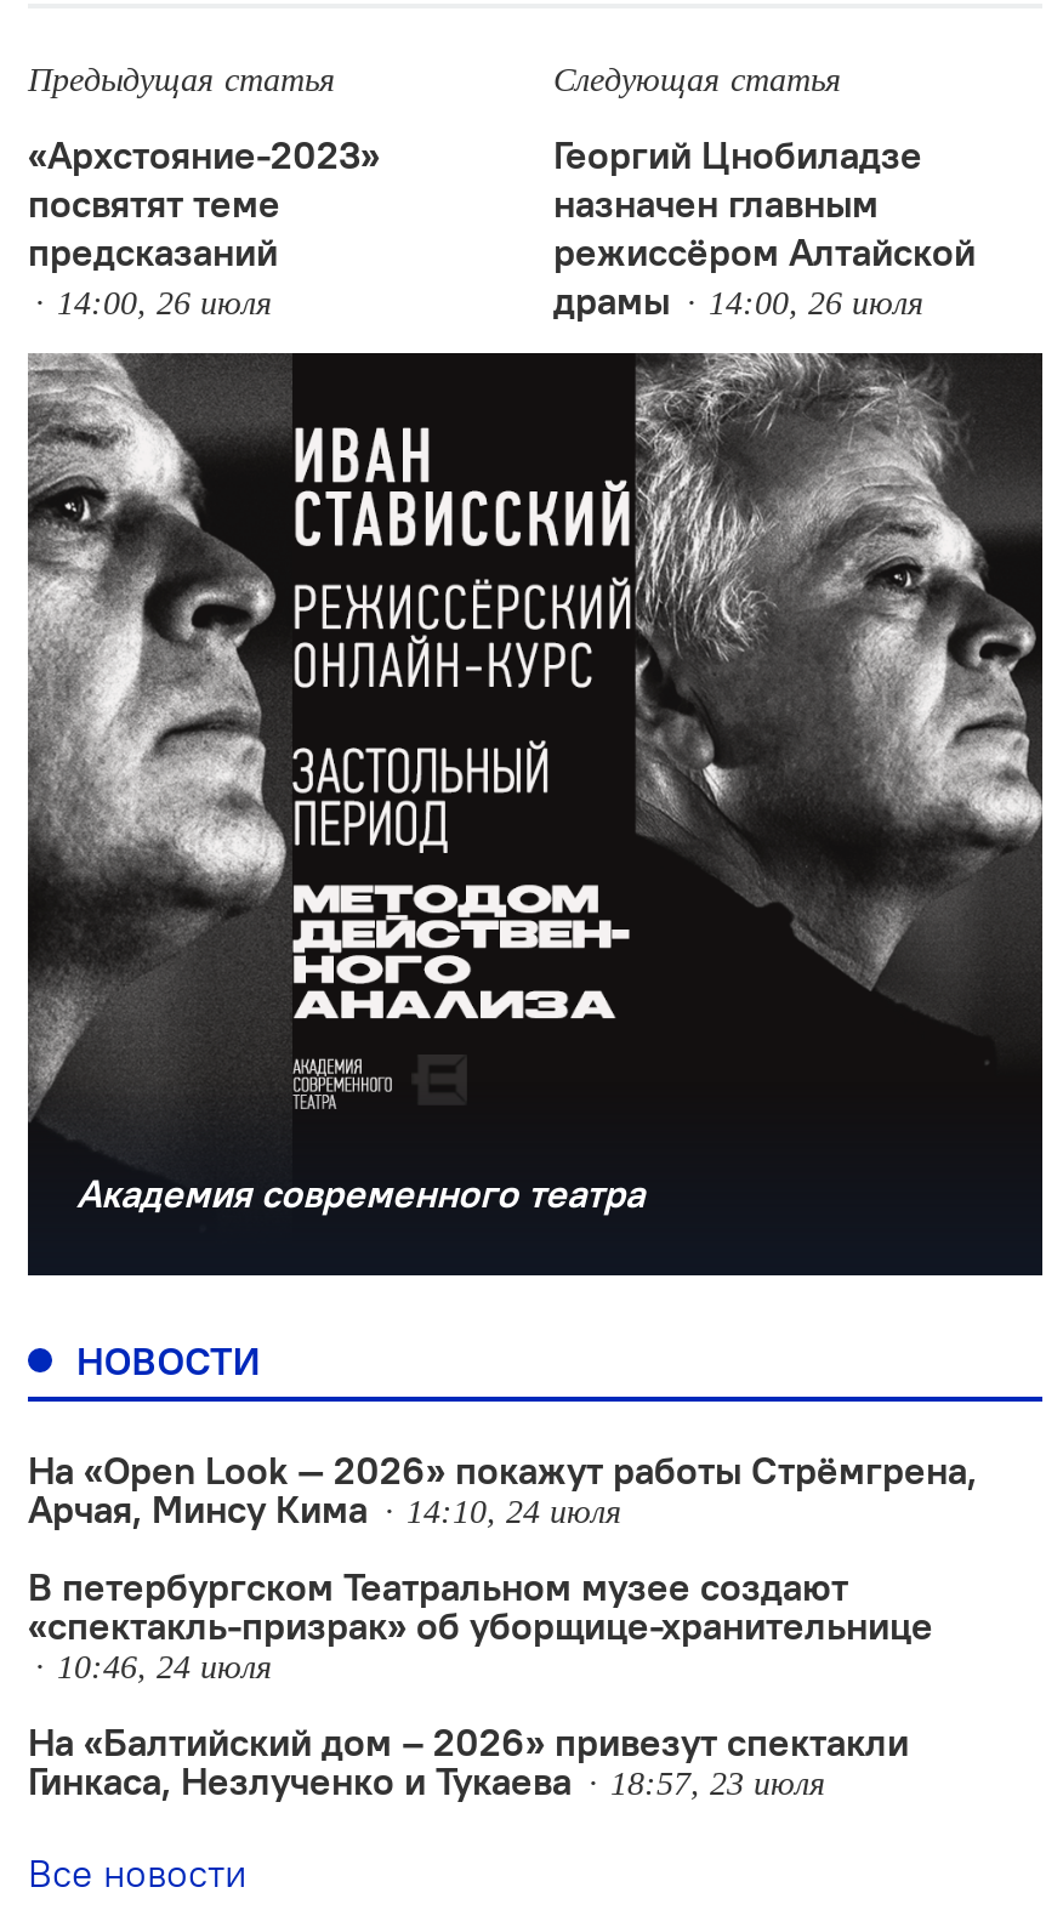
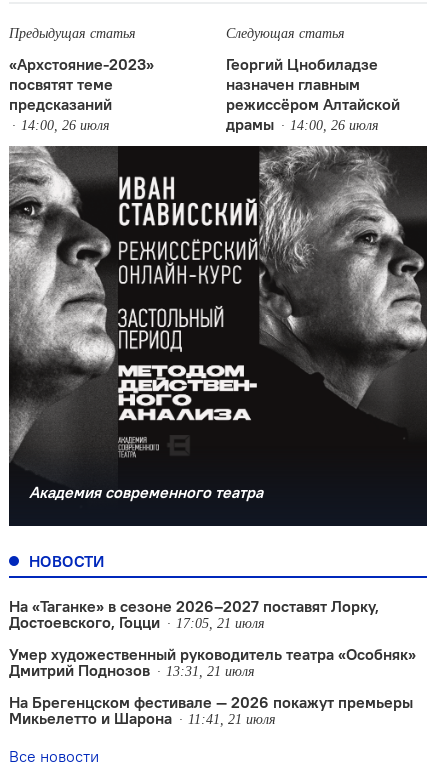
[28,1445,977,1533] На «Open Look — 2026» покажут работы Стрёмгрена, | Арчая, Минсу Кима | 14:10, 24 июля -> [9,596,379,632] На «Таганке» в сезоне 2026–2027 поставят Лорку, | Достоевского, Гоцци | 17:05, 21 июля
[28,1562,933,1686] В петербургском Театральном музее создают | «спектакль-призрак» об уборщице-хранительнице | 10:46, 24 июля -> [9,644,416,680] Умер художественный руководитель театра «Особняк» | Дмитрий Поднозов | 13:31, 21 июля
[28,1717,909,1805] На «Балтийский дом – 2026» привезут спектакли | Гинкаса, Незлученко и Тукаева | 18:57, 23 июля -> [9,692,413,728] На Брегенцском фестивале — 2026 покажут премьеры | Микьелетто и Шарона | 11:41, 21 июля

